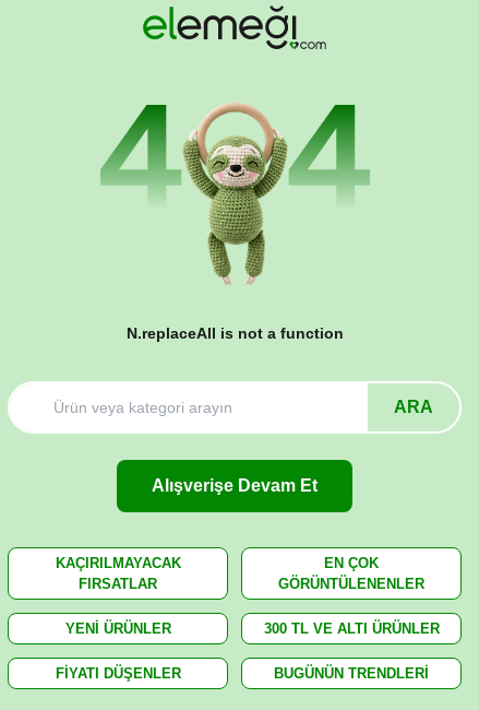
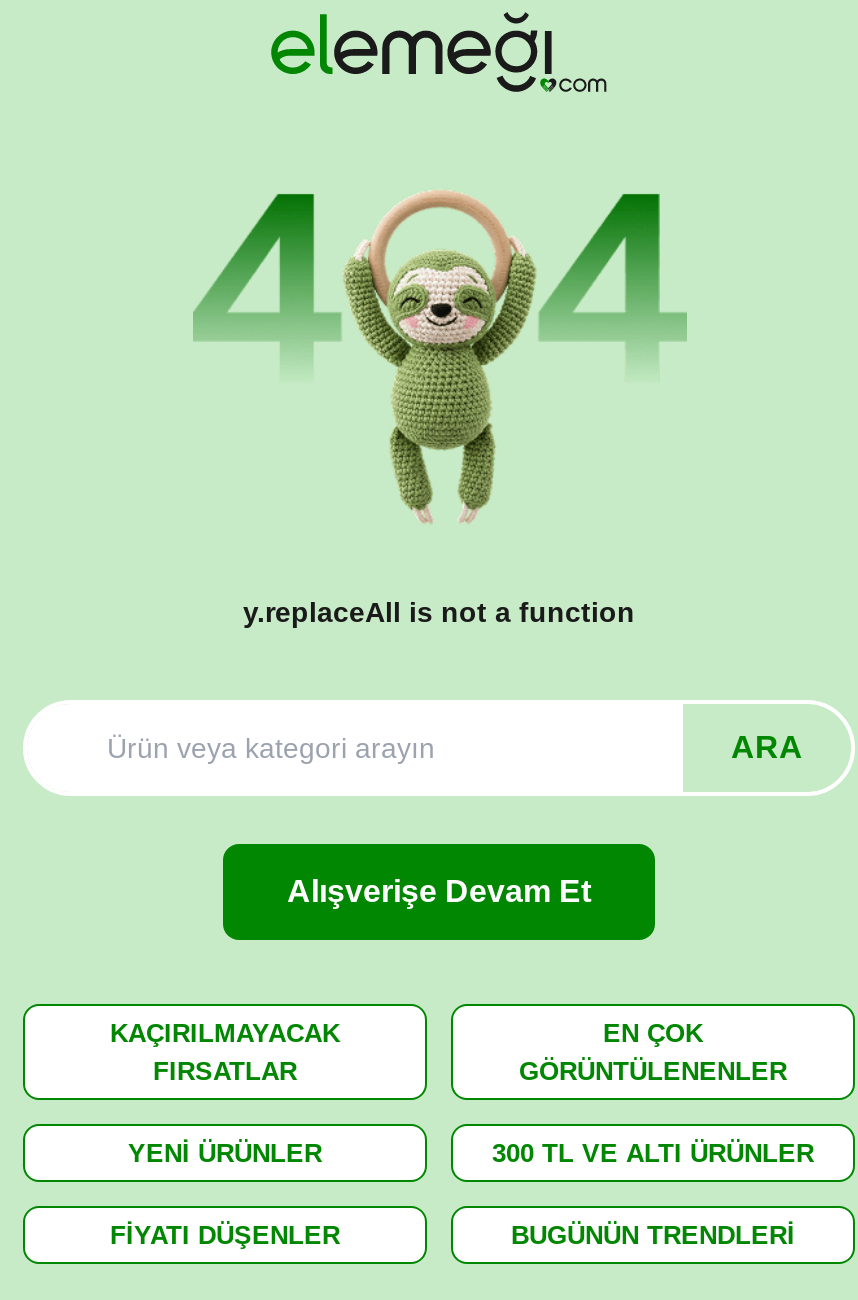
[126,324,343,342] N.replaceAll is not a function -> [243,596,635,628] y.replaceAll is not a function

